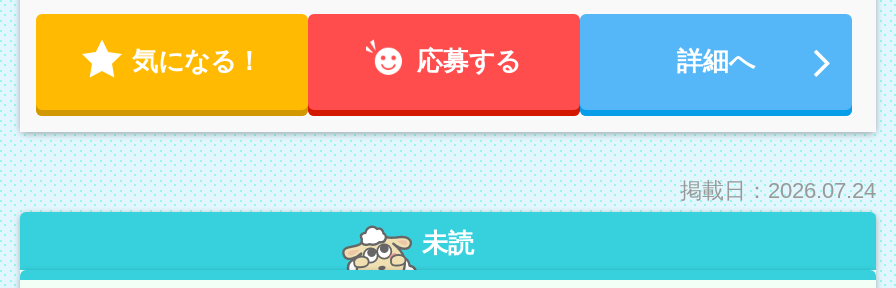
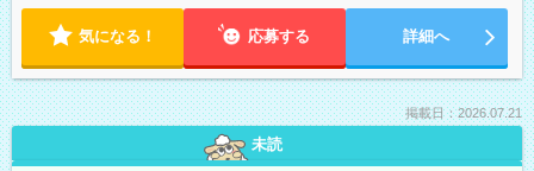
[680,178,876,202] 掲載日：2026.07.24 -> [405,106,522,120] 掲載日：2026.07.21

